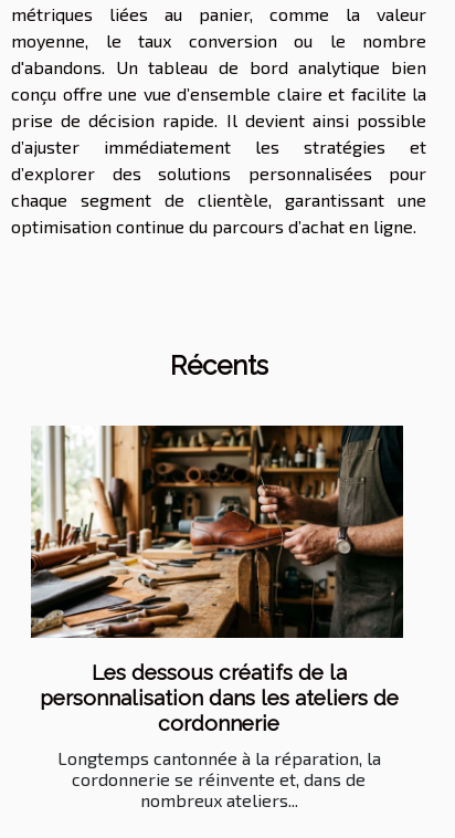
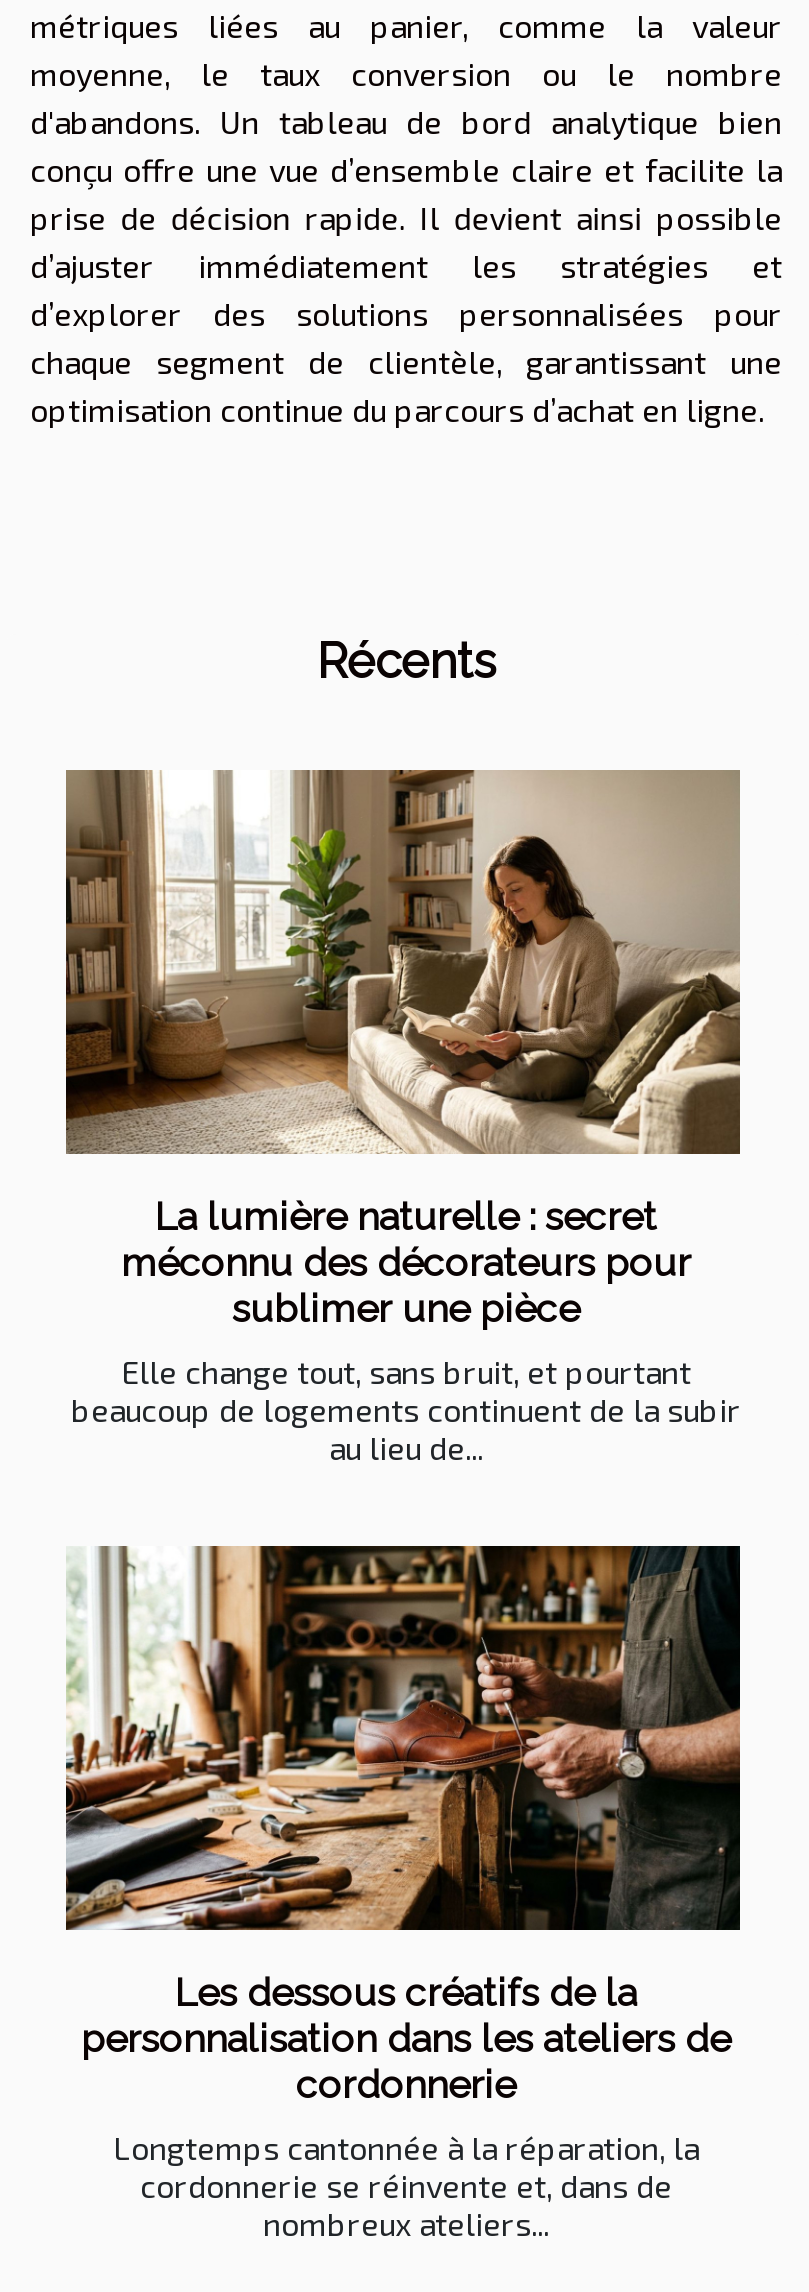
none -> [64,768,742,1466] [image] | La lumière naturelle : secret | méconnu des décorateurs pour | sublimer une pièce | Elle change tout, sans bruit, et pourtant | beaucoup de logements continuent de la subir | au lieu de...

